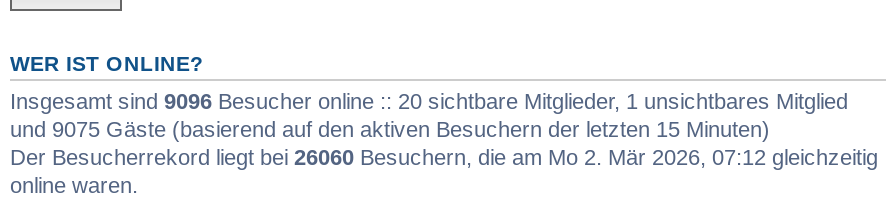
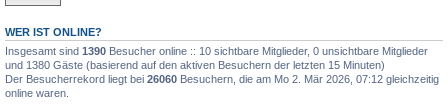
[10,88,848,112] Insgesamt sind 9096 Besucher online :: 20 sichtbare Mitglieder, 1 unsichtbares Mitglied -> [5,45,428,57] Insgesamt sind 1390 Besucher online :: 10 sichtbare Mitglieder, 0 unsichtbare Mitglieder
[10,116,770,140] und 9075 Gäste (basierend auf den aktiven Besuchern der letzten 15 Minuten) -> [5,59,385,71] und 1380 Gäste (basierend auf den aktiven Besuchern der letzten 15 Minuten)

